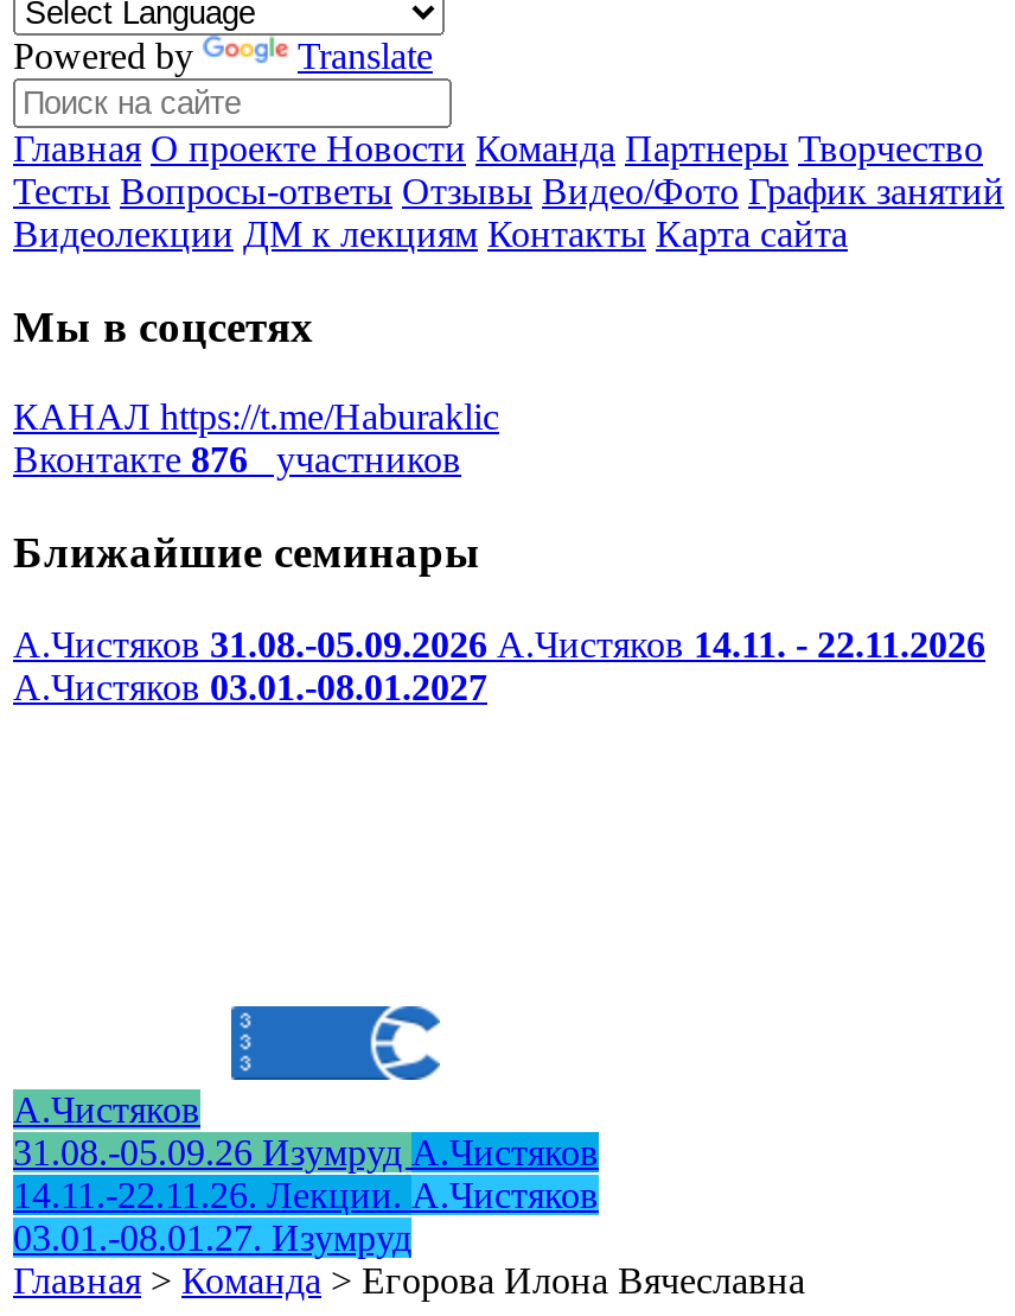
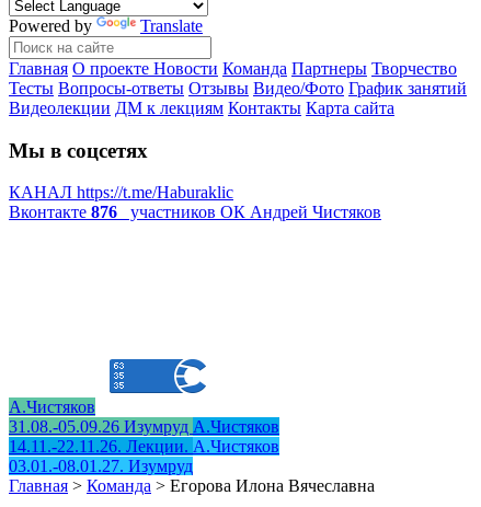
[13,440,985,707] Вконтакте 876 участников | Ближайшие семинары | А.Чистяков 31.08.-05.09.2026 А.Чистяков 14.11. - 22.11.2026 | А.Чистяков 03.01.-08.01.2027 -> [9,203,381,222] Вконтакте 876 участников ОК Андрей Чистяков

